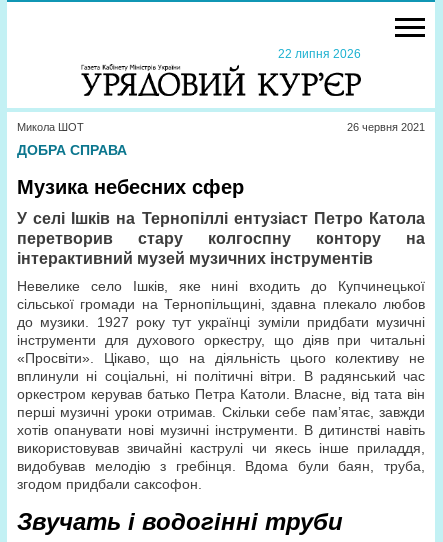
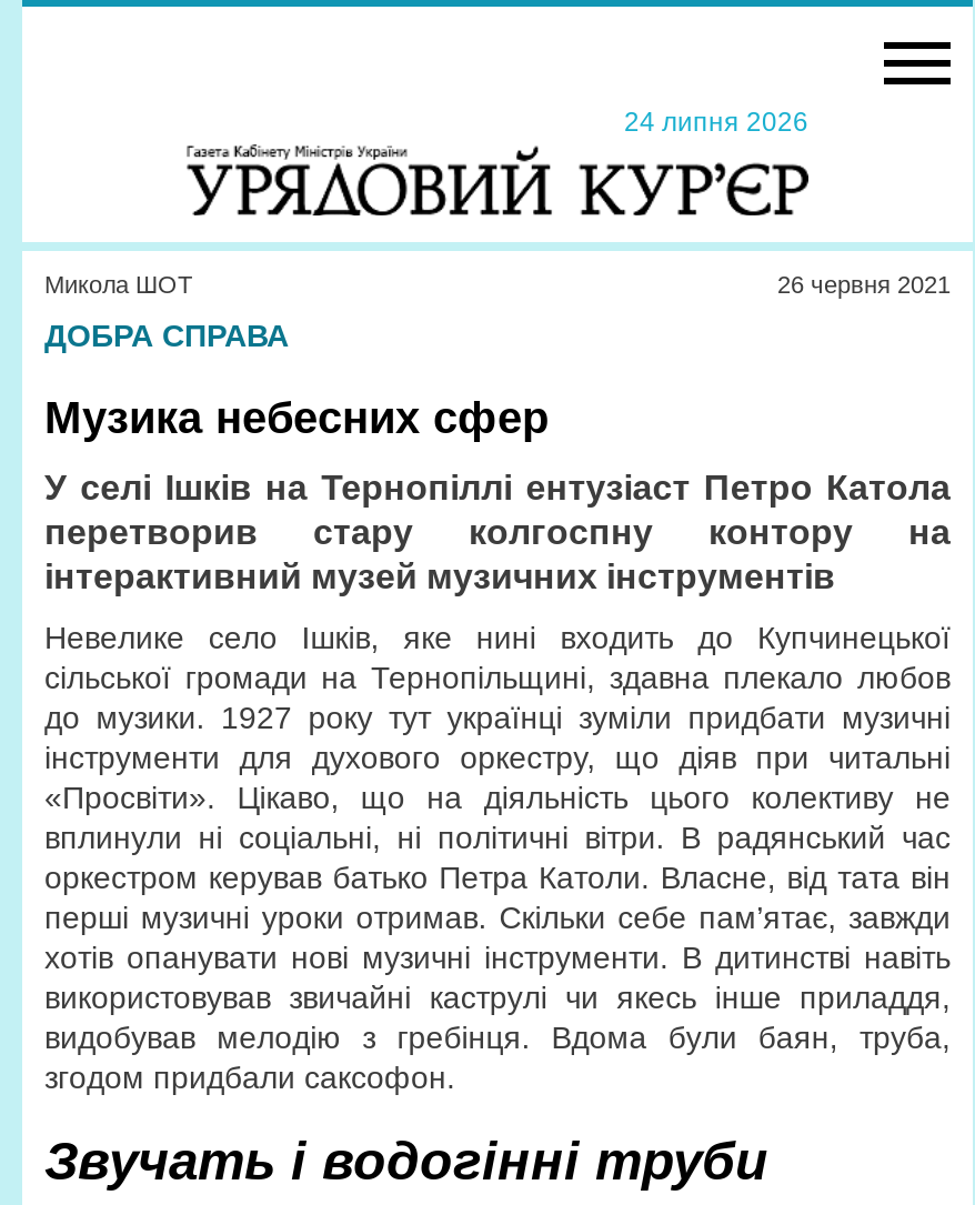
[272,47,361,61] 22 липня 2026 -> [611,107,808,138] 24 липня 2026

